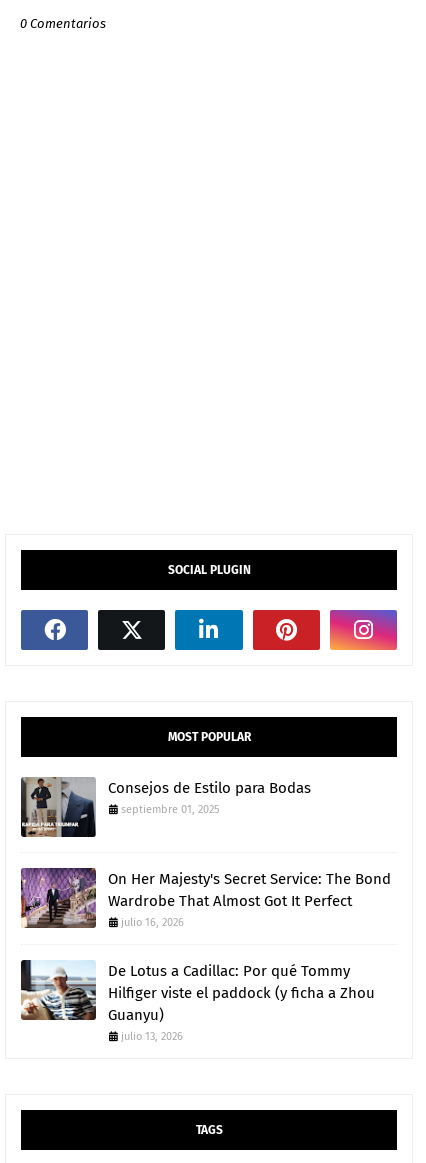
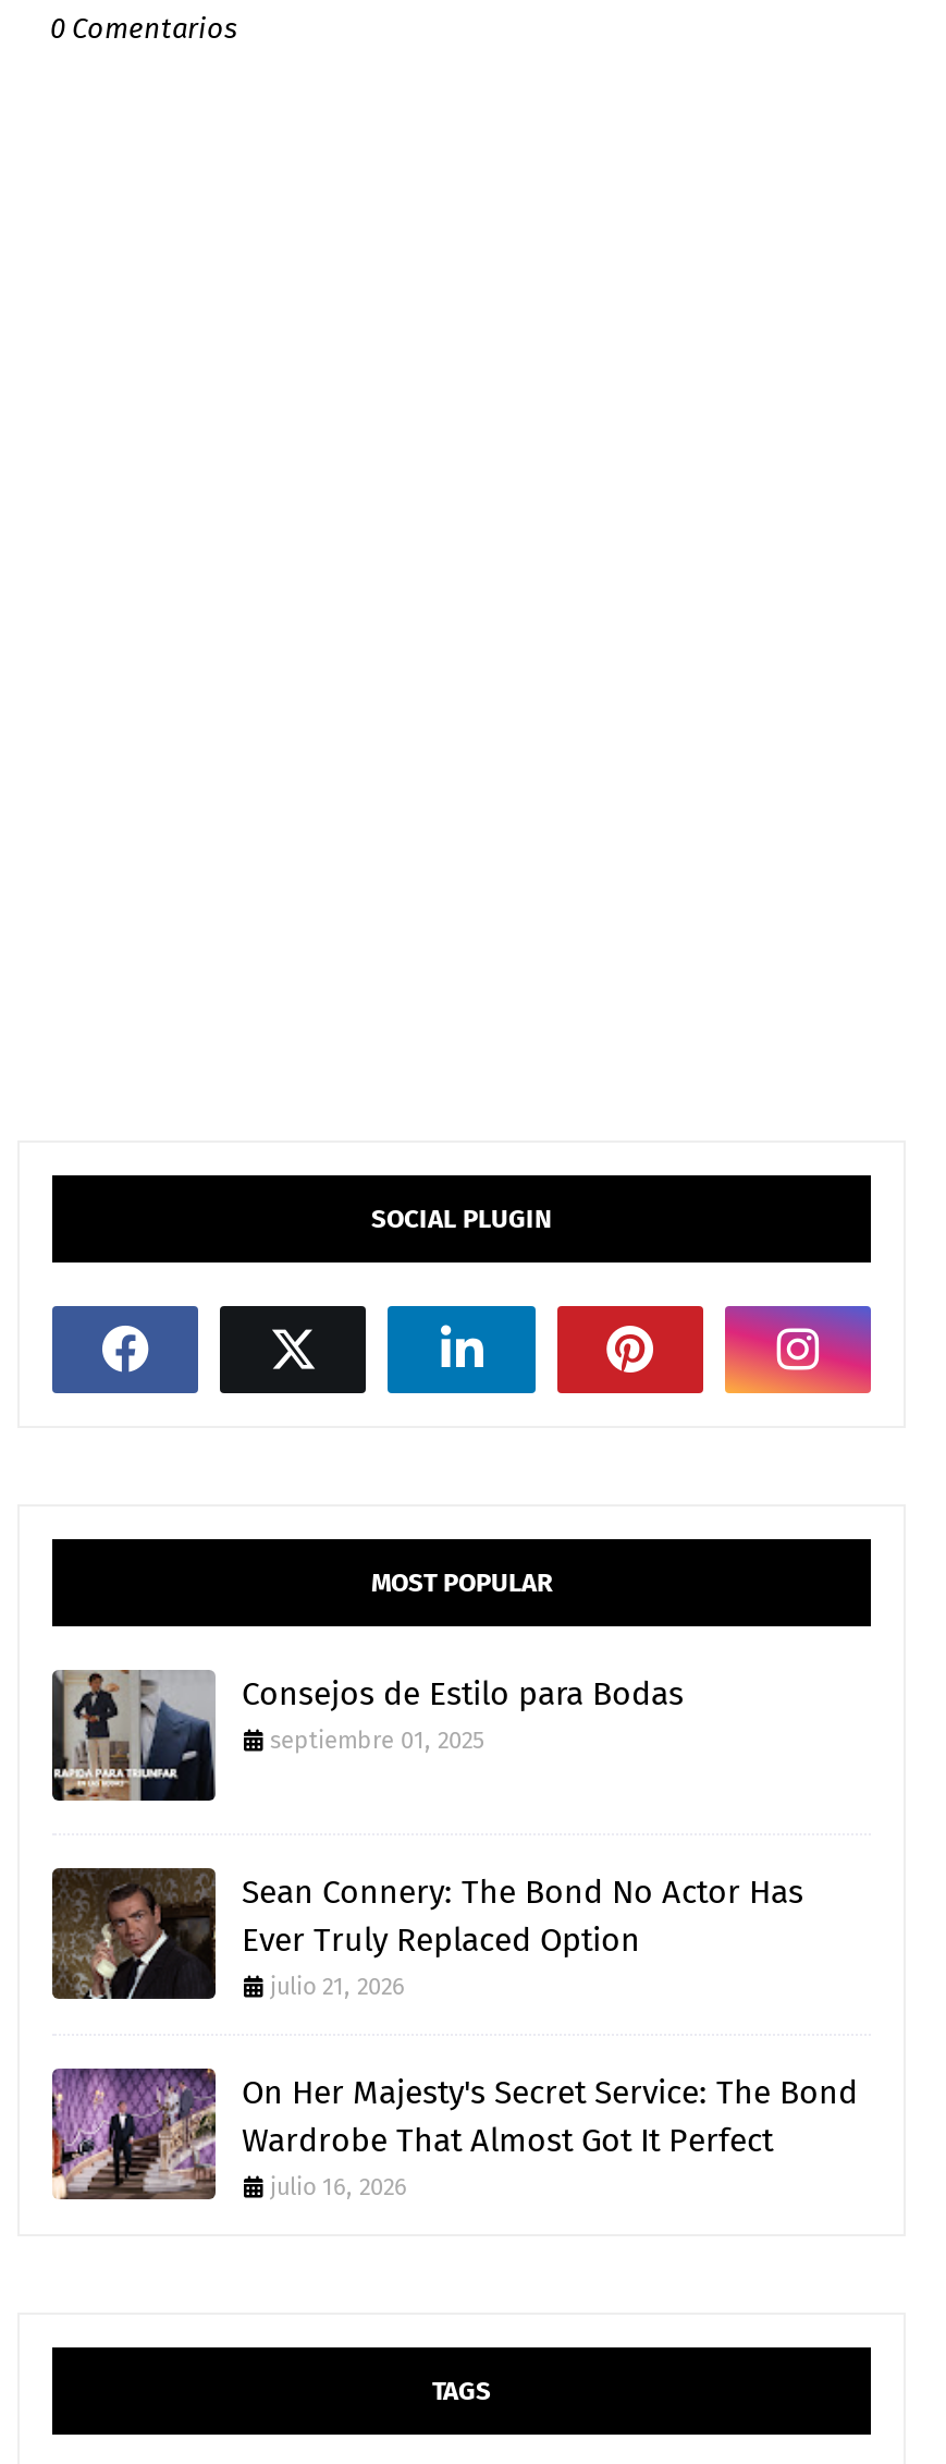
none -> [52,1868,803,2001] [image] | Sean Connery: The Bond No Actor Has | Ever Truly Replaced Option | julio 21, 2026
moved [19,867,391,929] -> [48,2066,858,2201]: [image] | On Her Majesty's Secret Service: The Bond | Wardrobe That Almost Got It Perfect | julio 16, 2026
[20,959,375,1043] [image] | De Lotus a Cadillac: Por qué Tommy | Hilfiger viste el paddock (y ficha a Zhou | Guanyu) | julio 13, 2026 -> none

